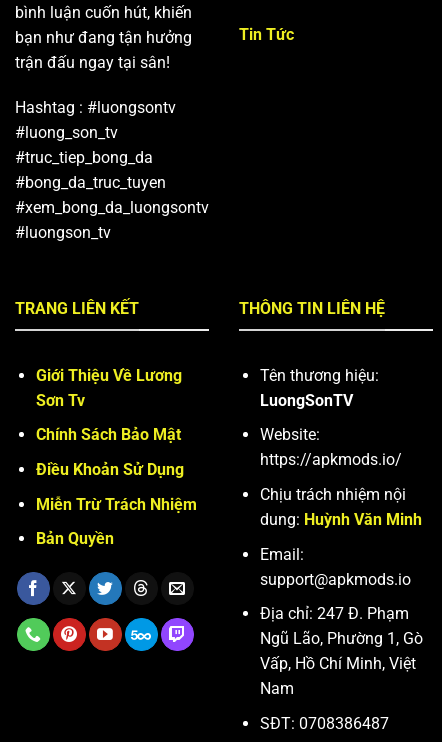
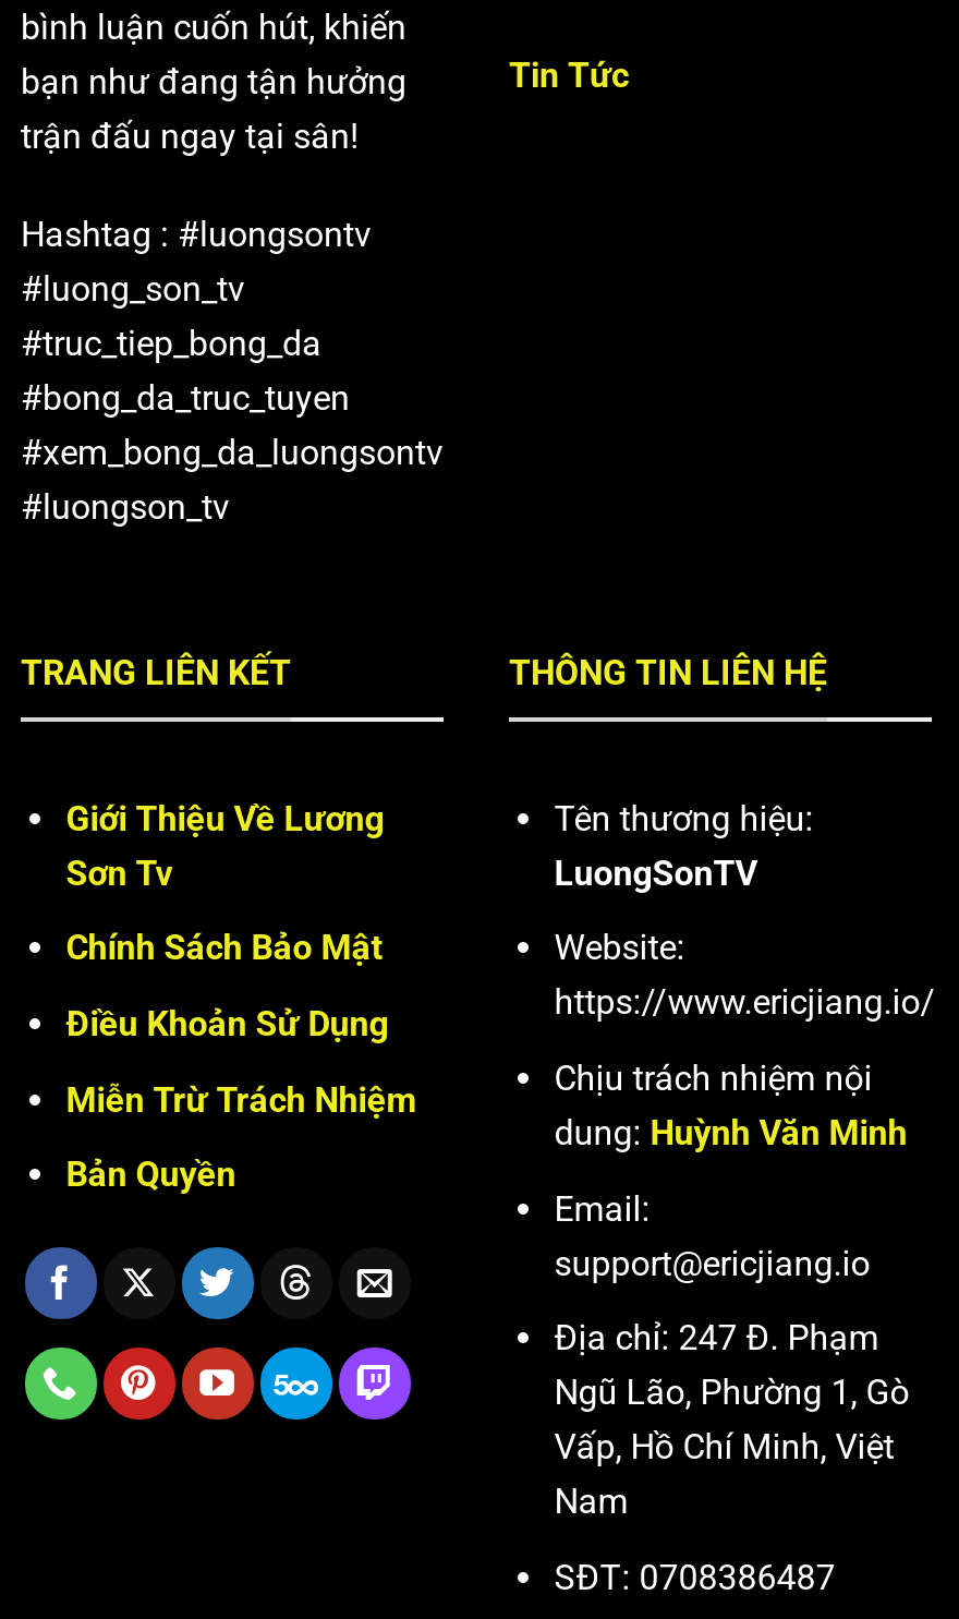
[260,450,402,469] https://apkmods.io/ -> [554,982,936,1024] https://www.ericjiang.io/
[260,569,411,588] support@apkmods.io -> [554,1242,870,1283] support@ericjiang.io

